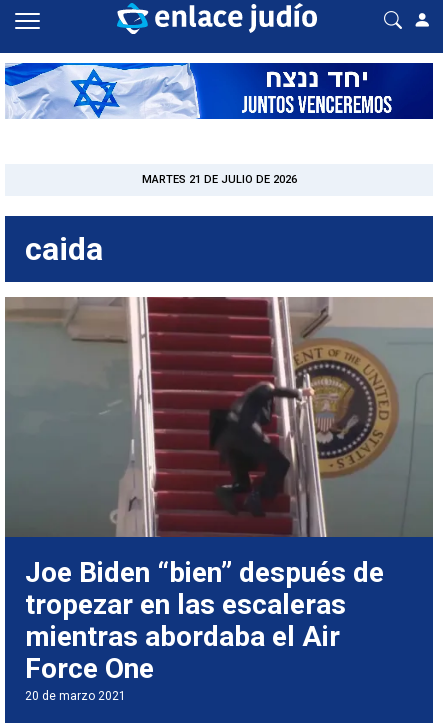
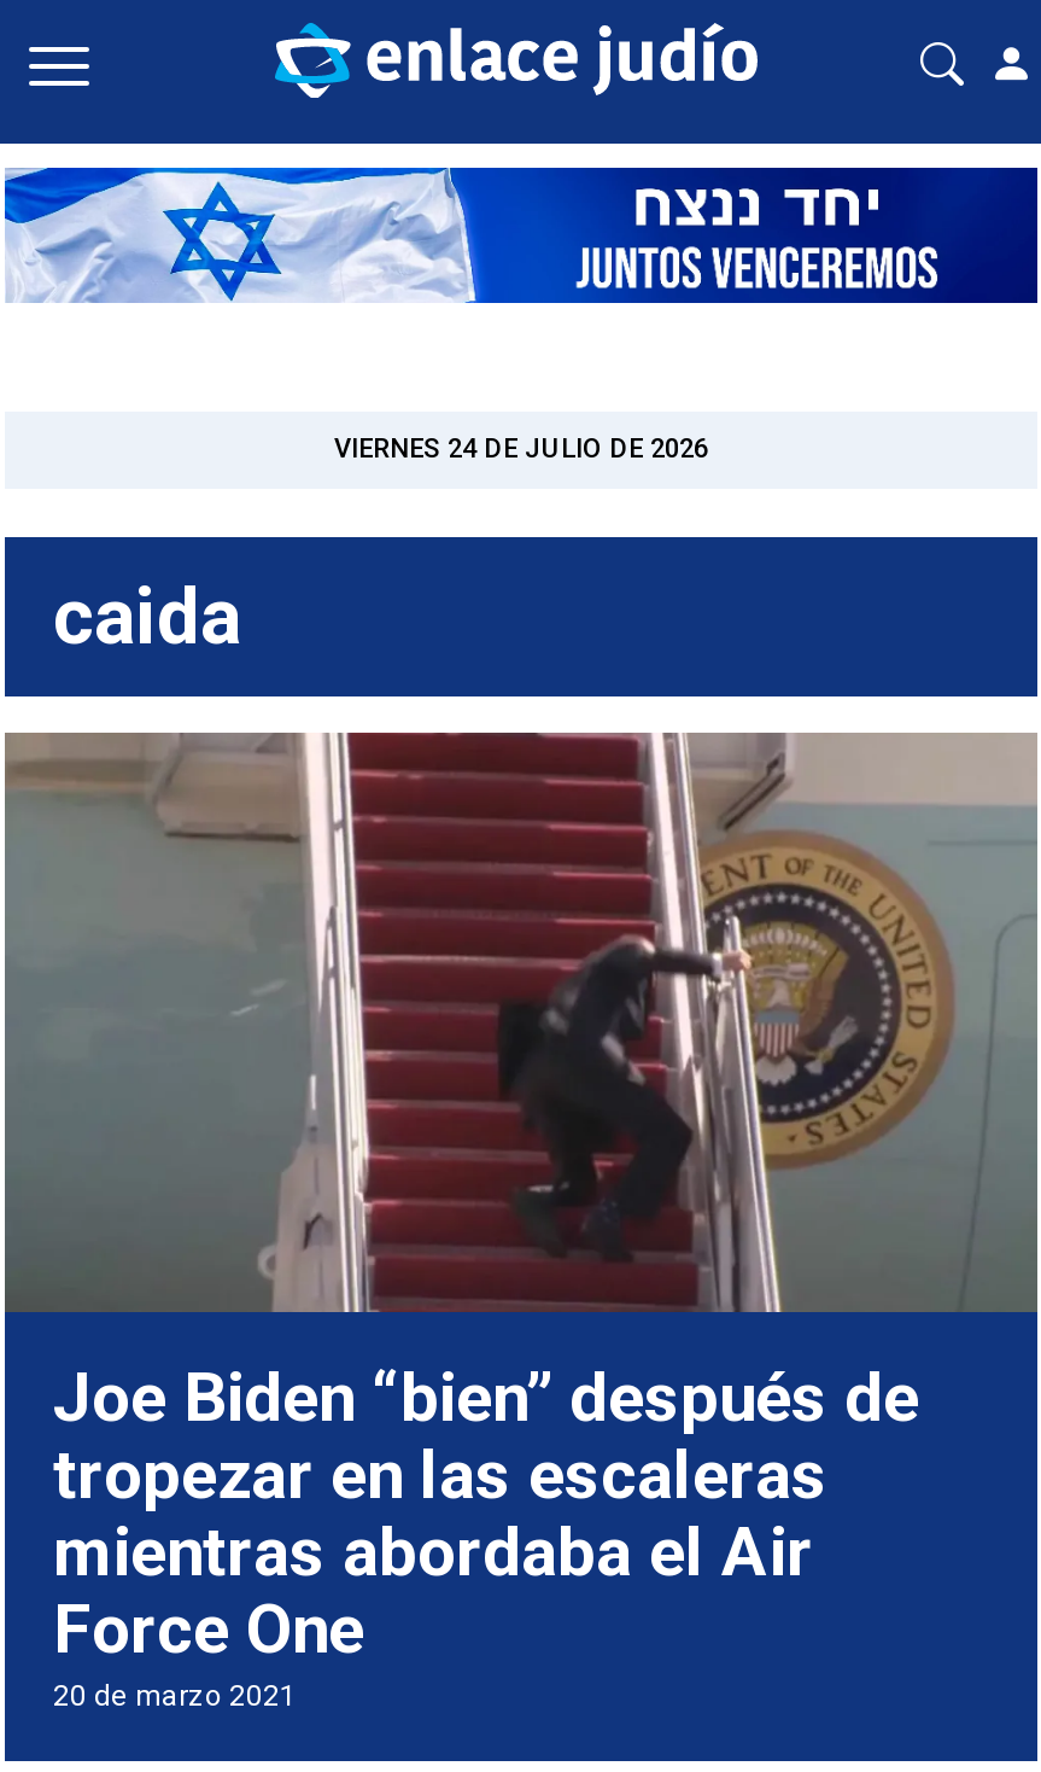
[141,173,296,186] MARTES 21 DE JULIO DE 2026 -> [334,433,708,464] VIERNES 24 DE JULIO DE 2026

